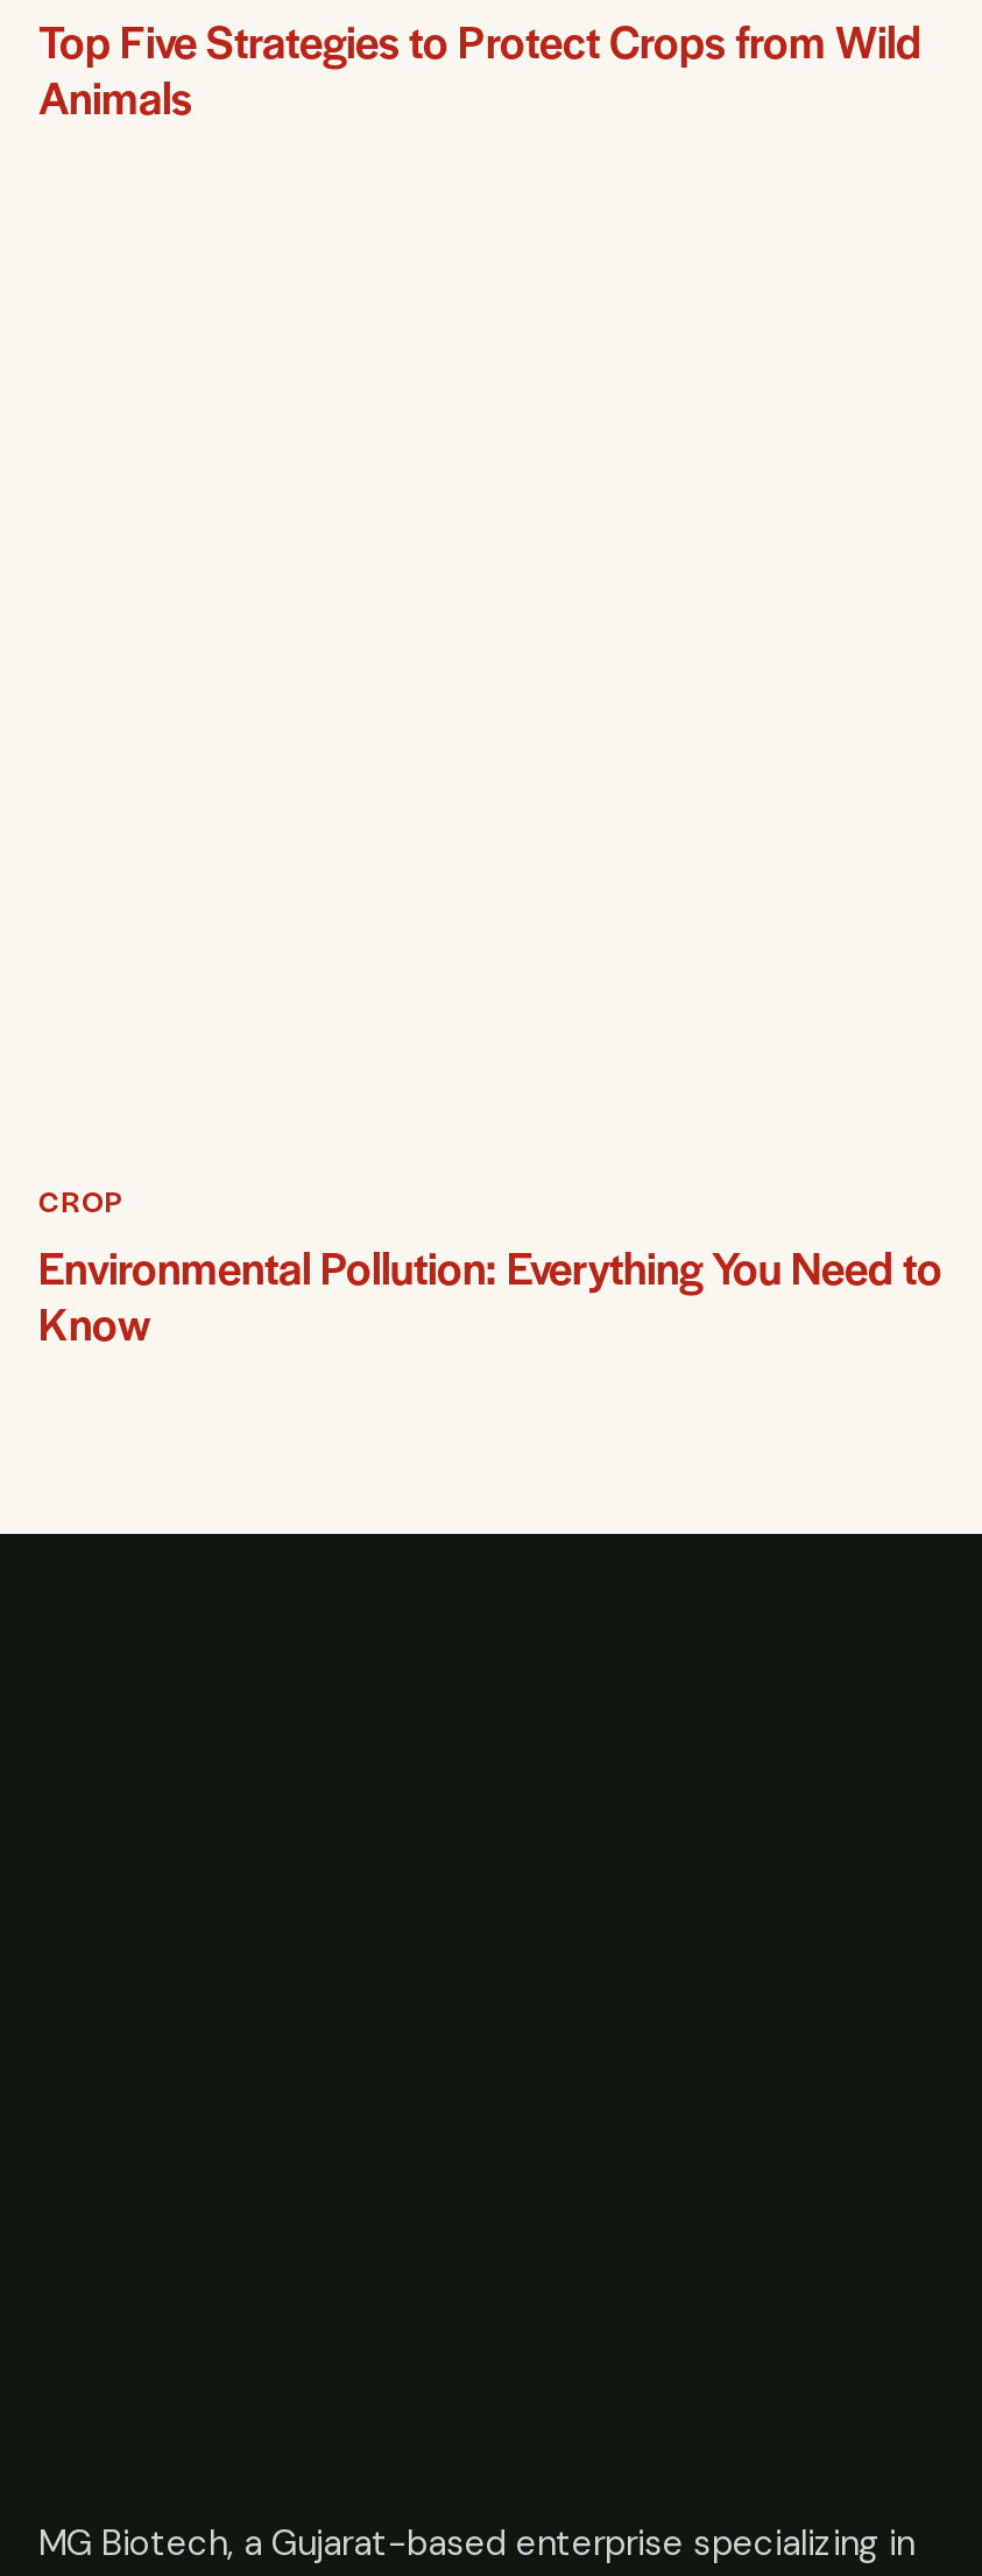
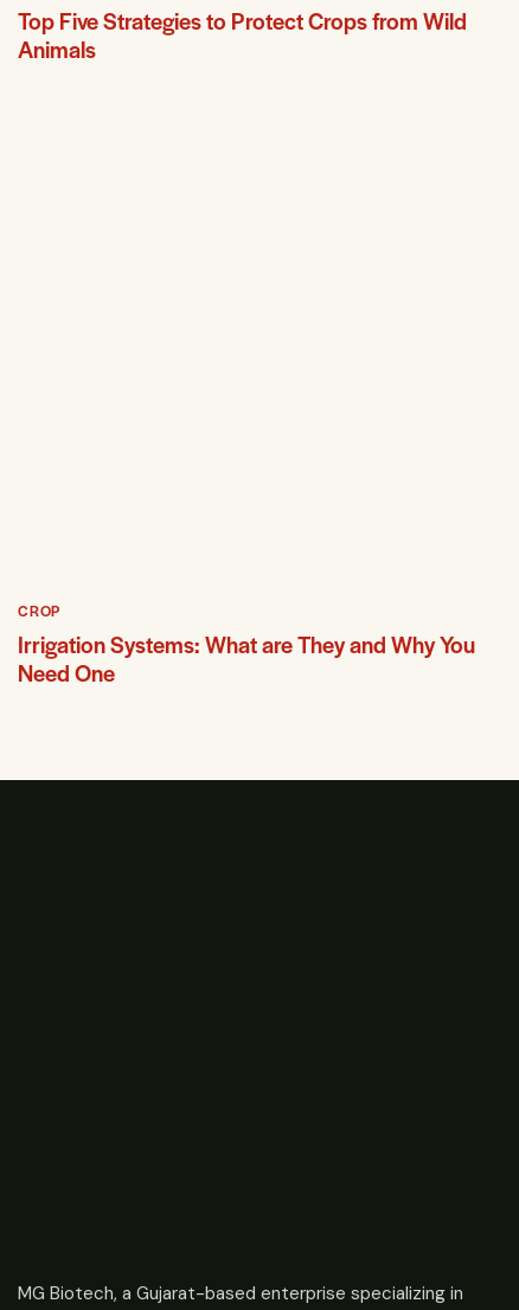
[38,1235,942,1354] Environmental Pollution: Everything You Need to | Know -> [18,628,475,688] Irrigation Systems: What are They and Why You | Need One

